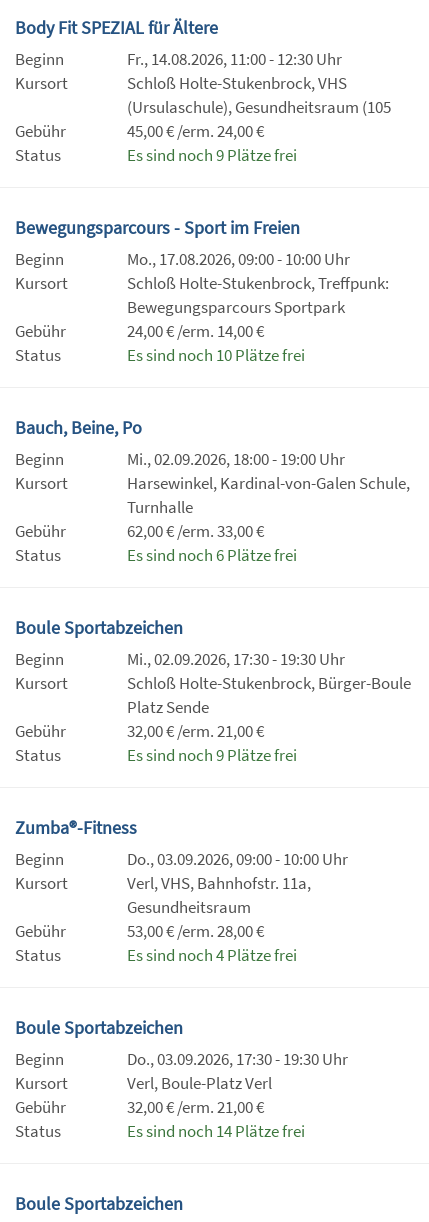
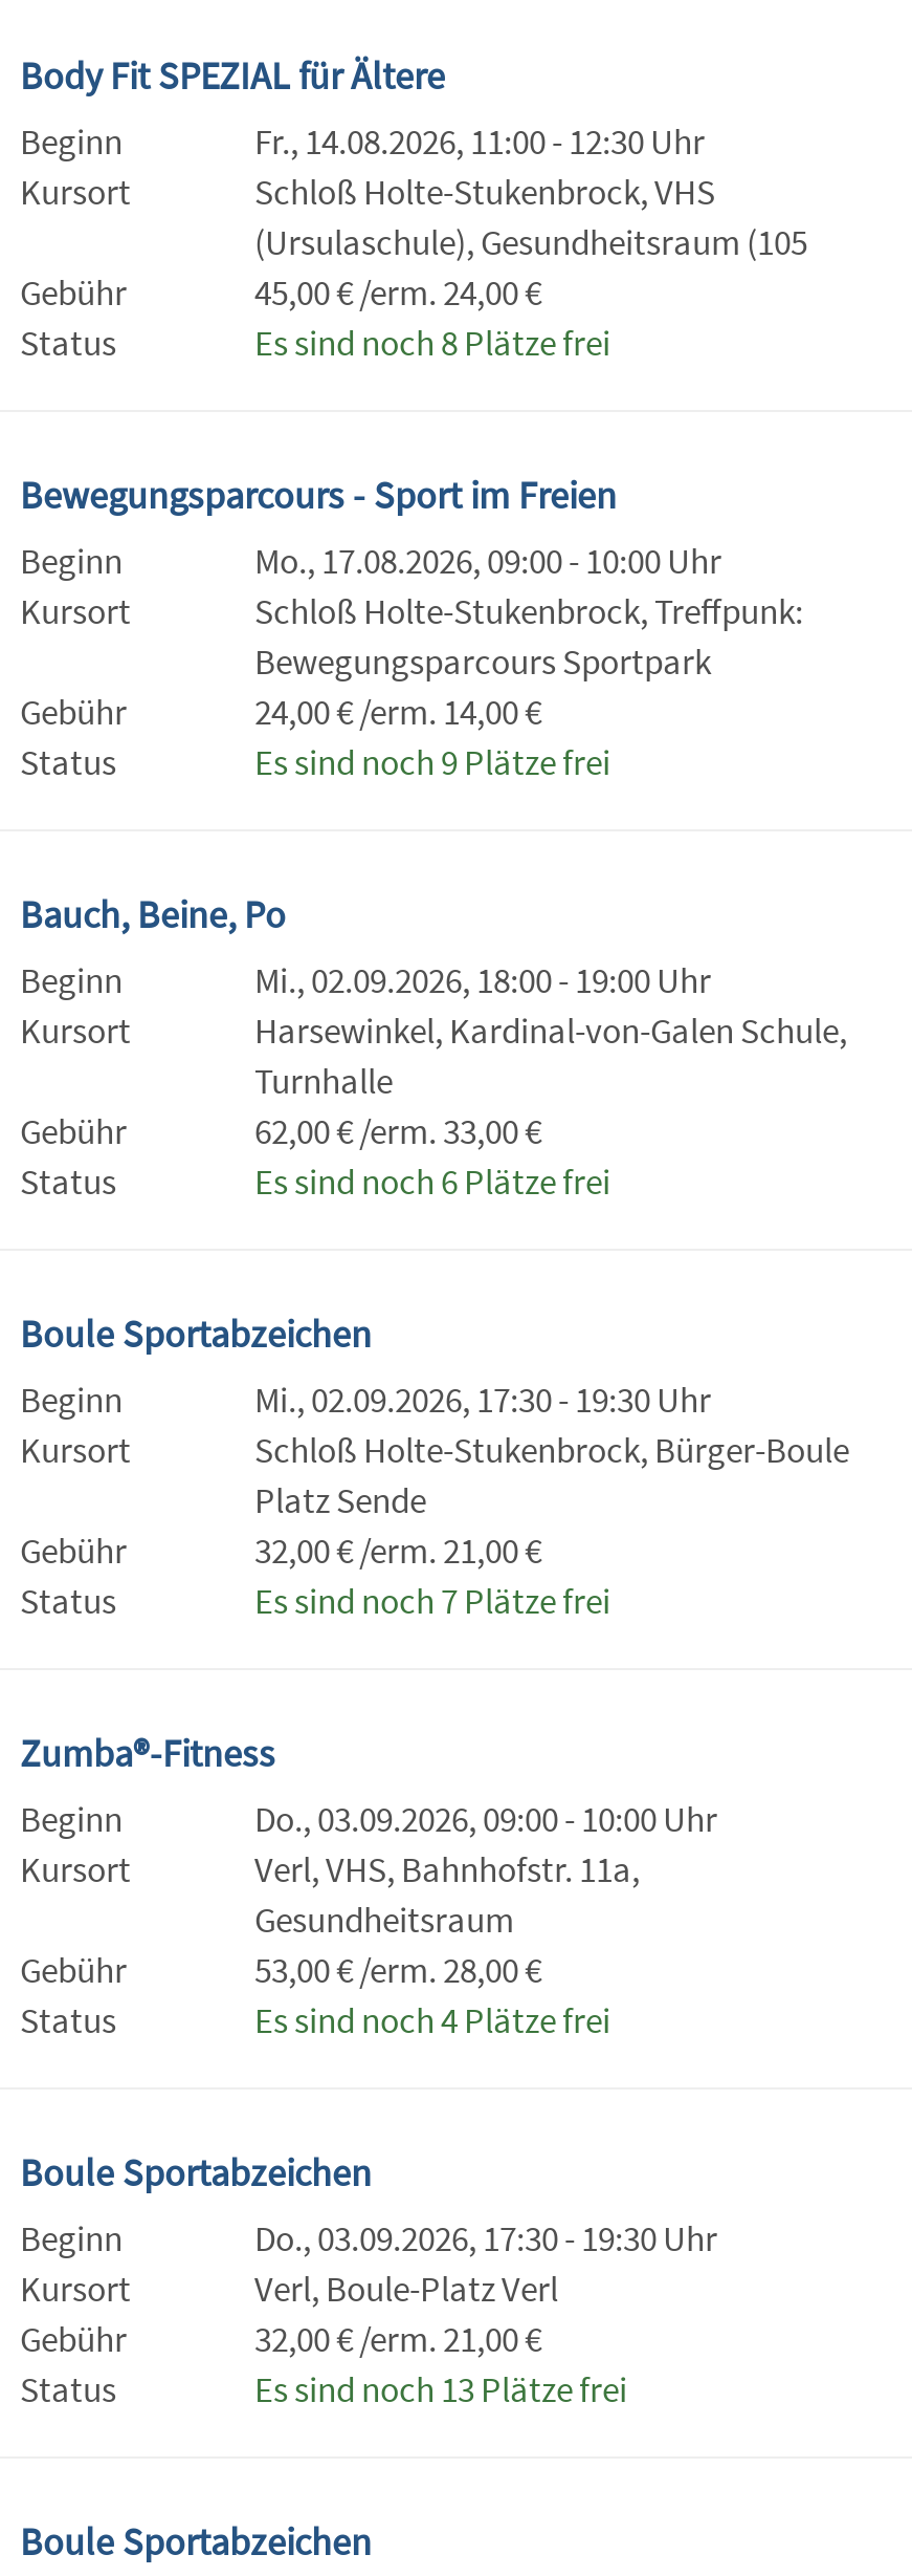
[127,144,297,166] Es sind noch 9 Plätze frei -> [254,319,610,365] Es sind noch 8 Plätze frei
[127,344,305,366] Es sind noch 10 Plätze frei -> [254,739,610,785] Es sind noch 9 Plätze frei
[127,744,297,766] Es sind noch 9 Plätze frei -> [254,1577,610,1624] Es sind noch 7 Plätze frei
[127,1120,305,1142] Es sind noch 14 Plätze frei -> [254,2366,627,2412] Es sind noch 13 Plätze frei

